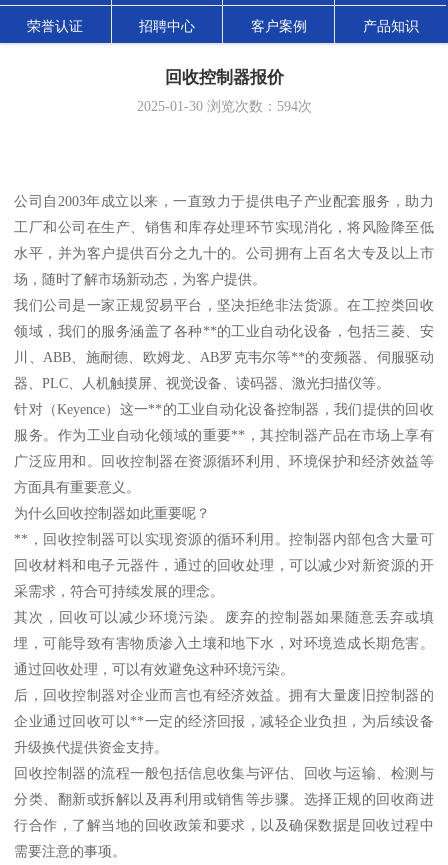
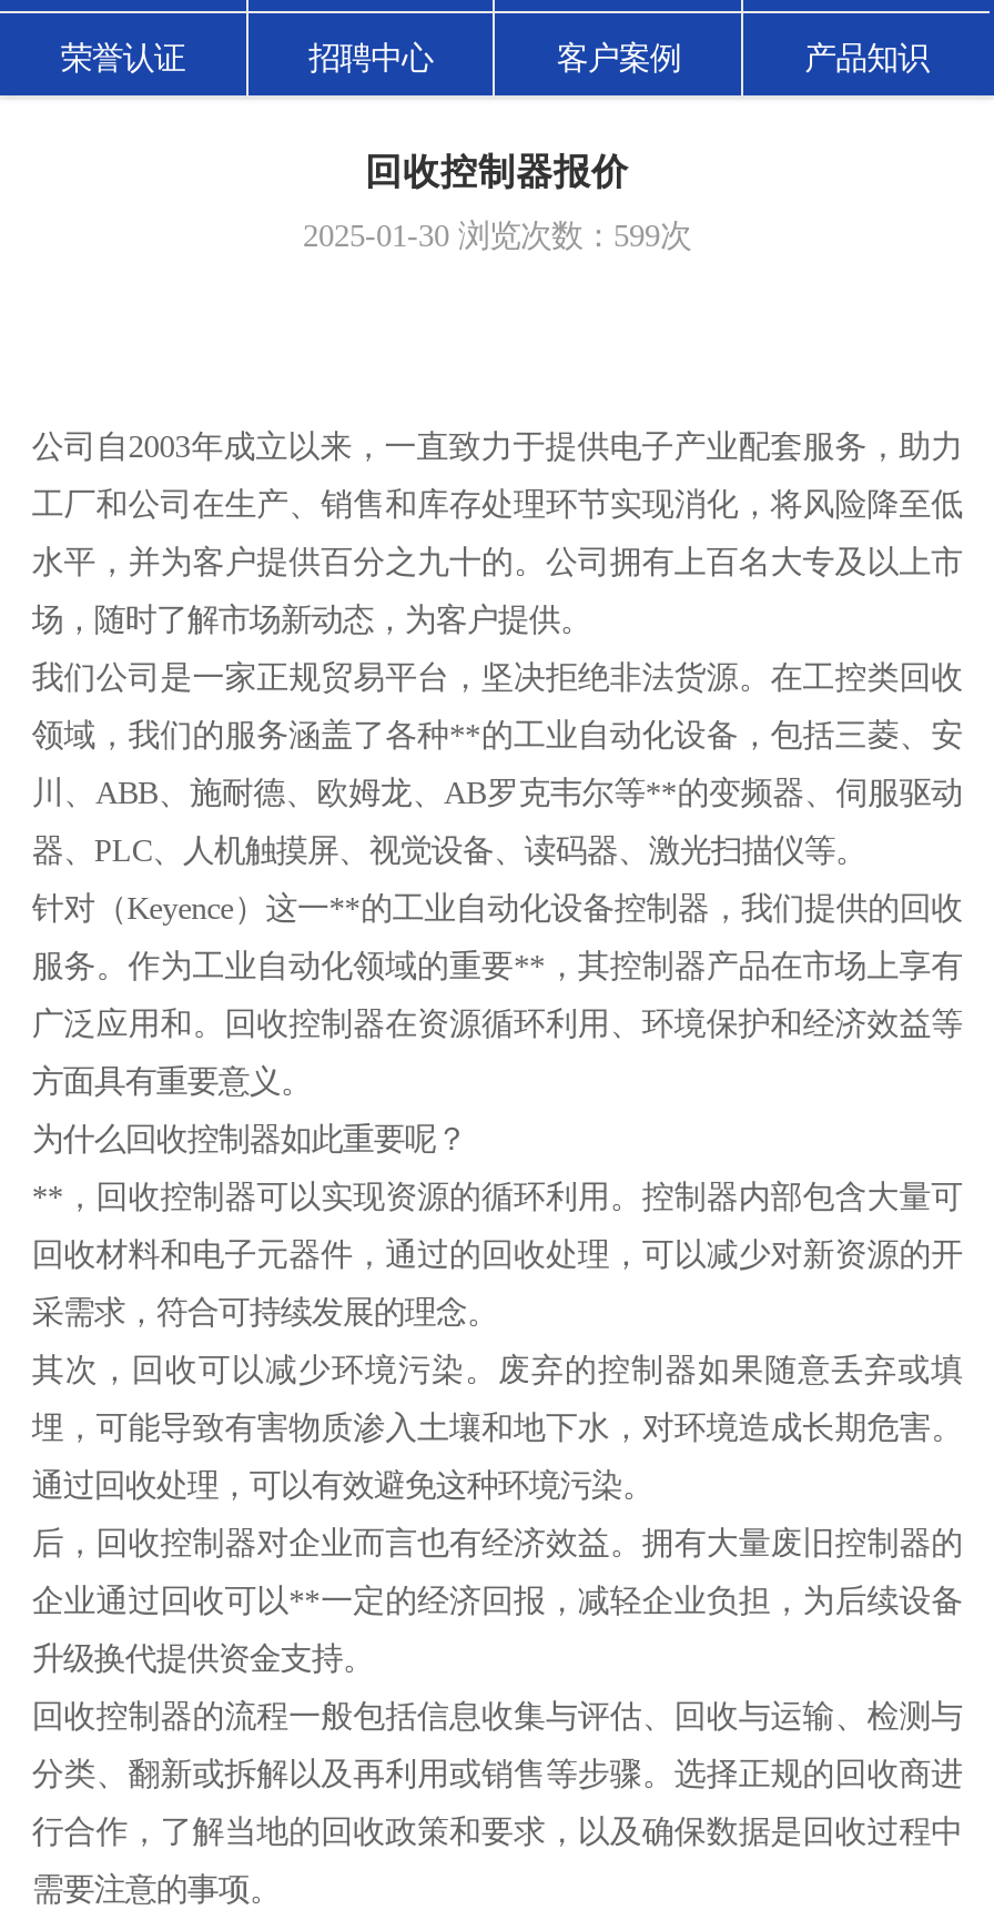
[136,98,311,114] 2025-01-30浏览次数：594次 -> [303,219,691,254] 2025-01-30浏览次数：599次

